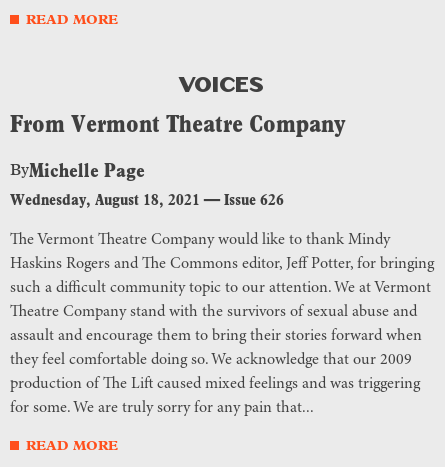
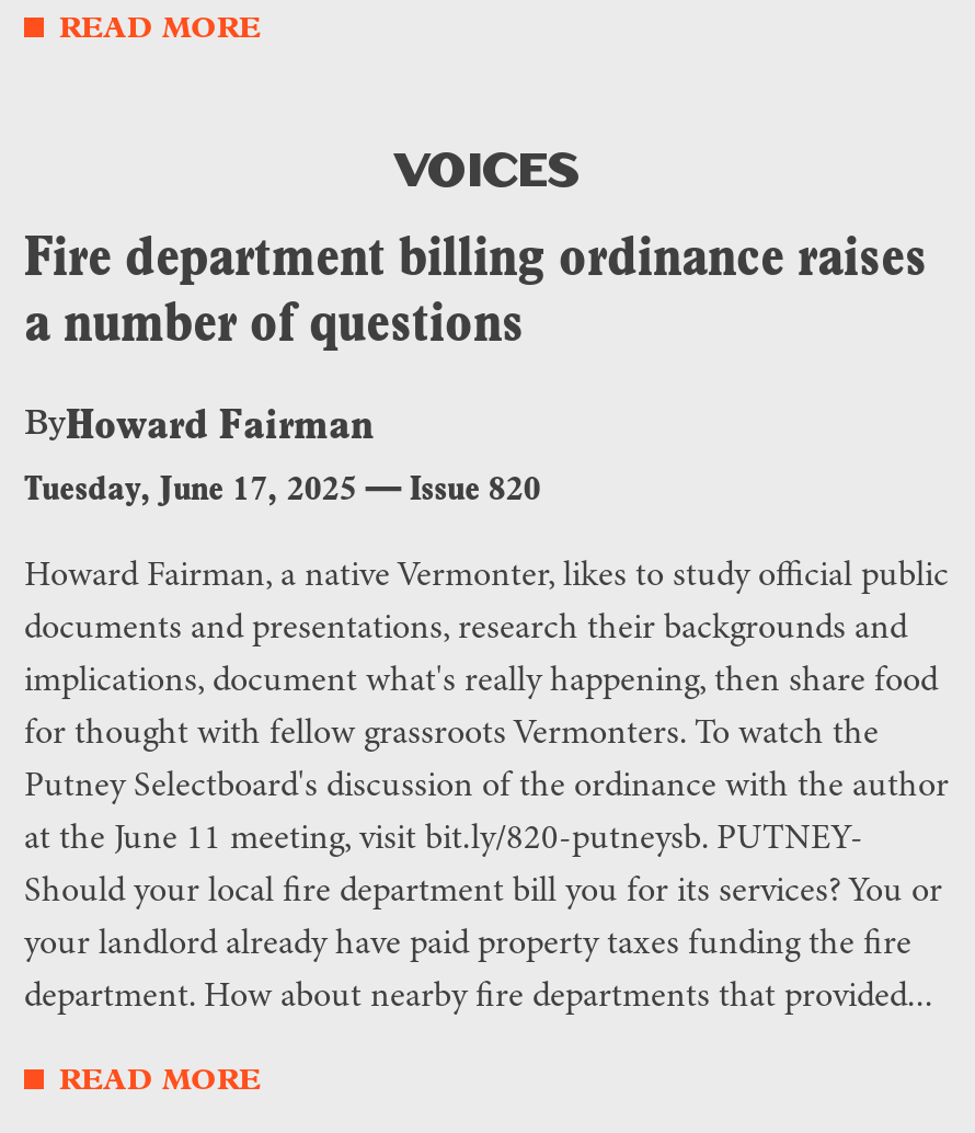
[10,109,434,416] From Vermont Theatre Company | ByMichelle Page | Wednesday, August 18, 2021 — Issue 626 | The Vermont Theatre Company would like to thank Mindy | Haskins Rogers and The Commons editor, Jeff Potter, for bringing | such a difficult community topic to our attention. We at Vermont | Theatre Company stand with the survivors of sexual abuse and | assault and encourage them to bring their stories forward when | they feel comfortable doing so. We acknowledge that our 2009 | production of The Lift caused mixed feelings and was triggering | for some. We are truly sorry for any pain that... -> [24,223,949,1015] Fire department billing ordinance raises | a number of questions | ByHoward Fairman | Tuesday, June 17, 2025 — Issue 820 | Howard Fairman, a native Vermonter, likes to study official public | documents and presentations, research their backgrounds and | implications, document what's really happening, then share food | for thought with fellow grassroots Vermonters. To watch the | Putney Selectboard's discussion of the ordinance with the author | at the June 11 meeting, visit bit.ly/820-putneysb. PUTNEY- | Should your local fire department bill you for its services? You or | your landlord already have paid property taxes funding the fire | department. How about nearby fire departments that provided...

